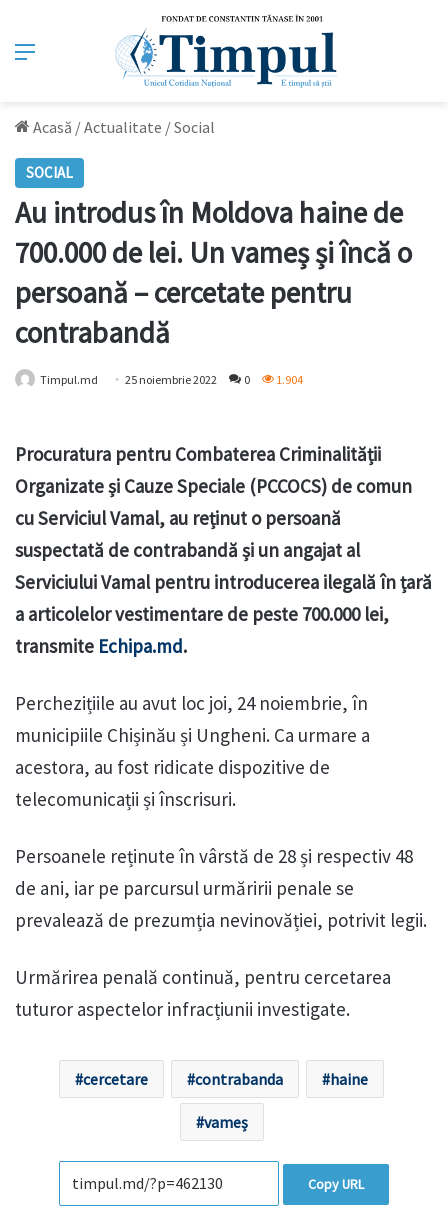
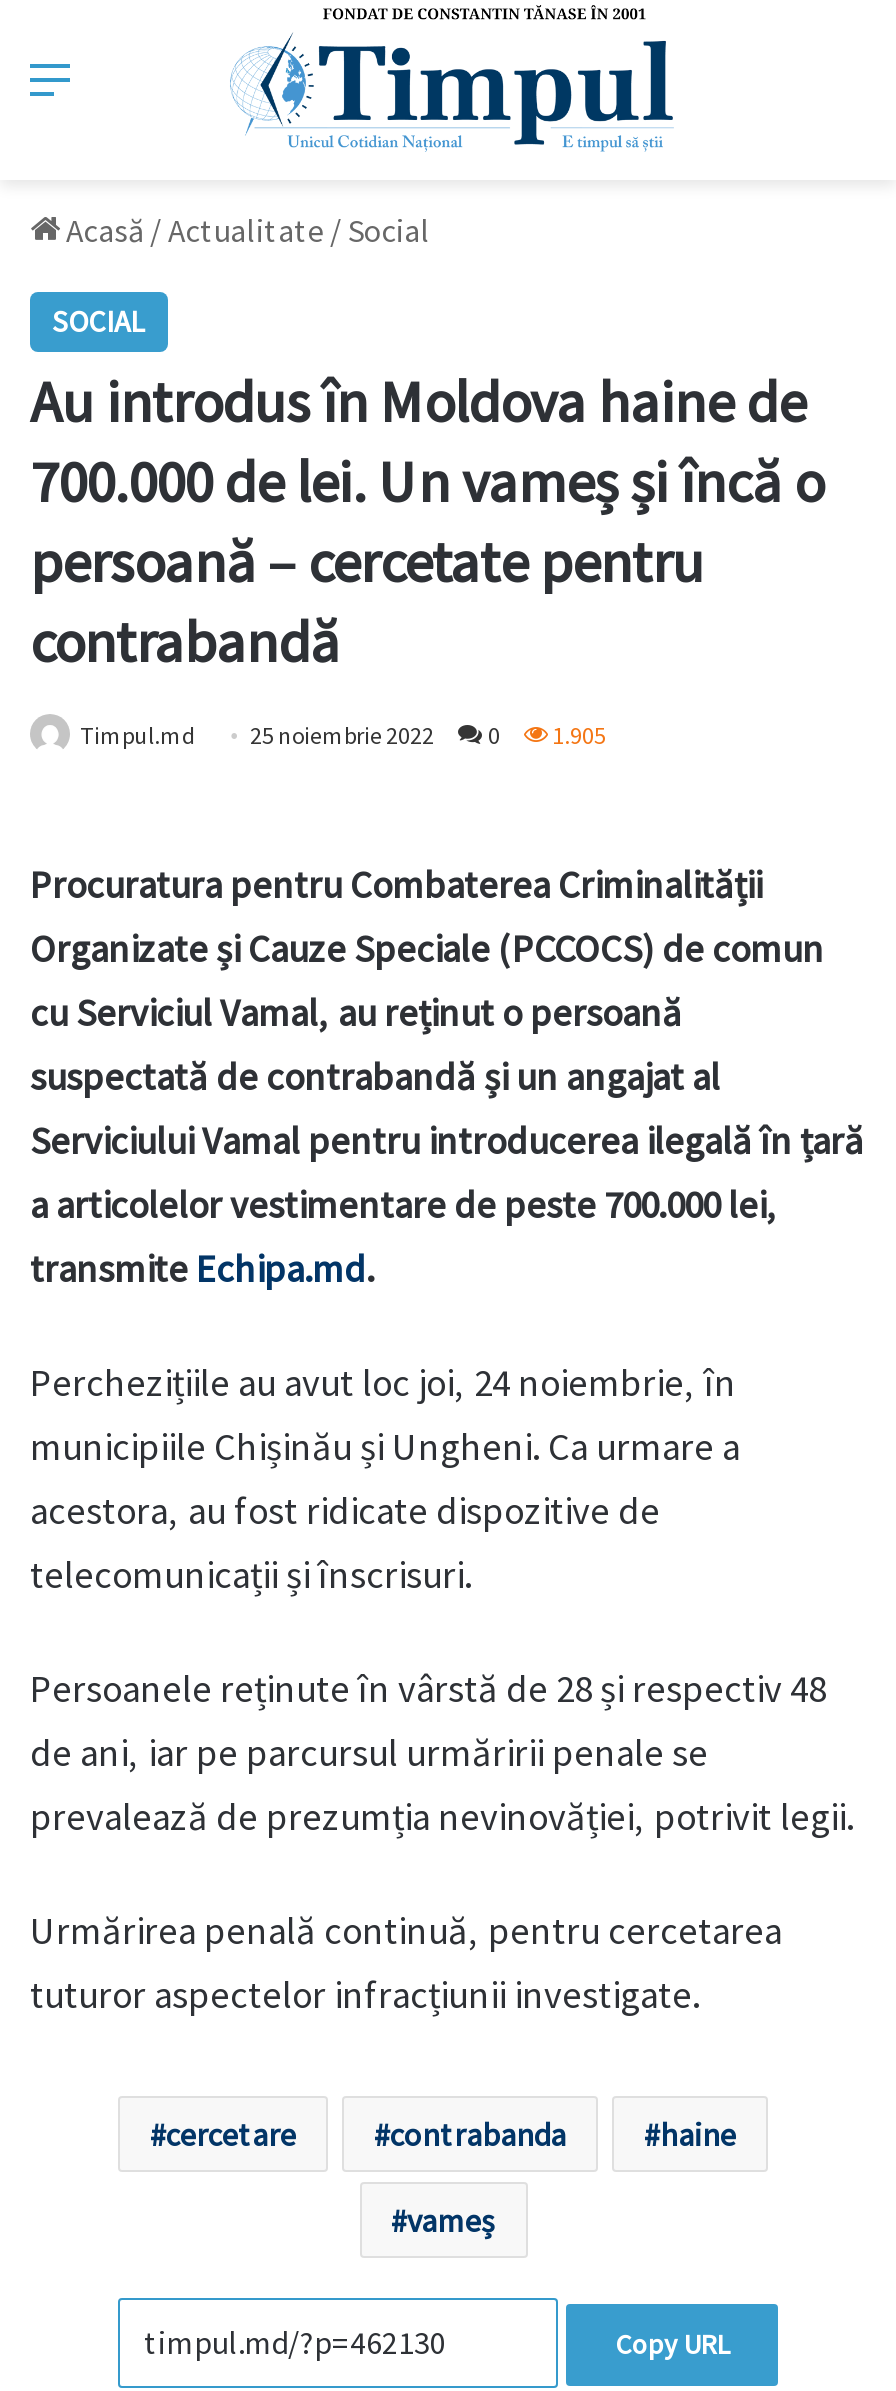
[40,372,303,387] Timpul.md 25 noiembrie 2022 0 1.904 -> [80,721,606,751] Timpul.md 25 noiembrie 2022 0 1.905

